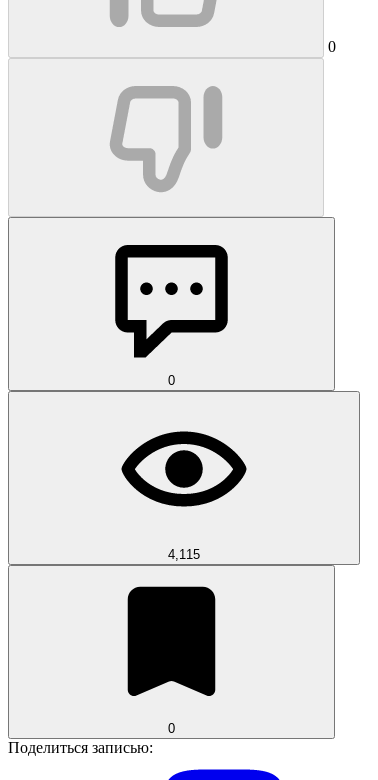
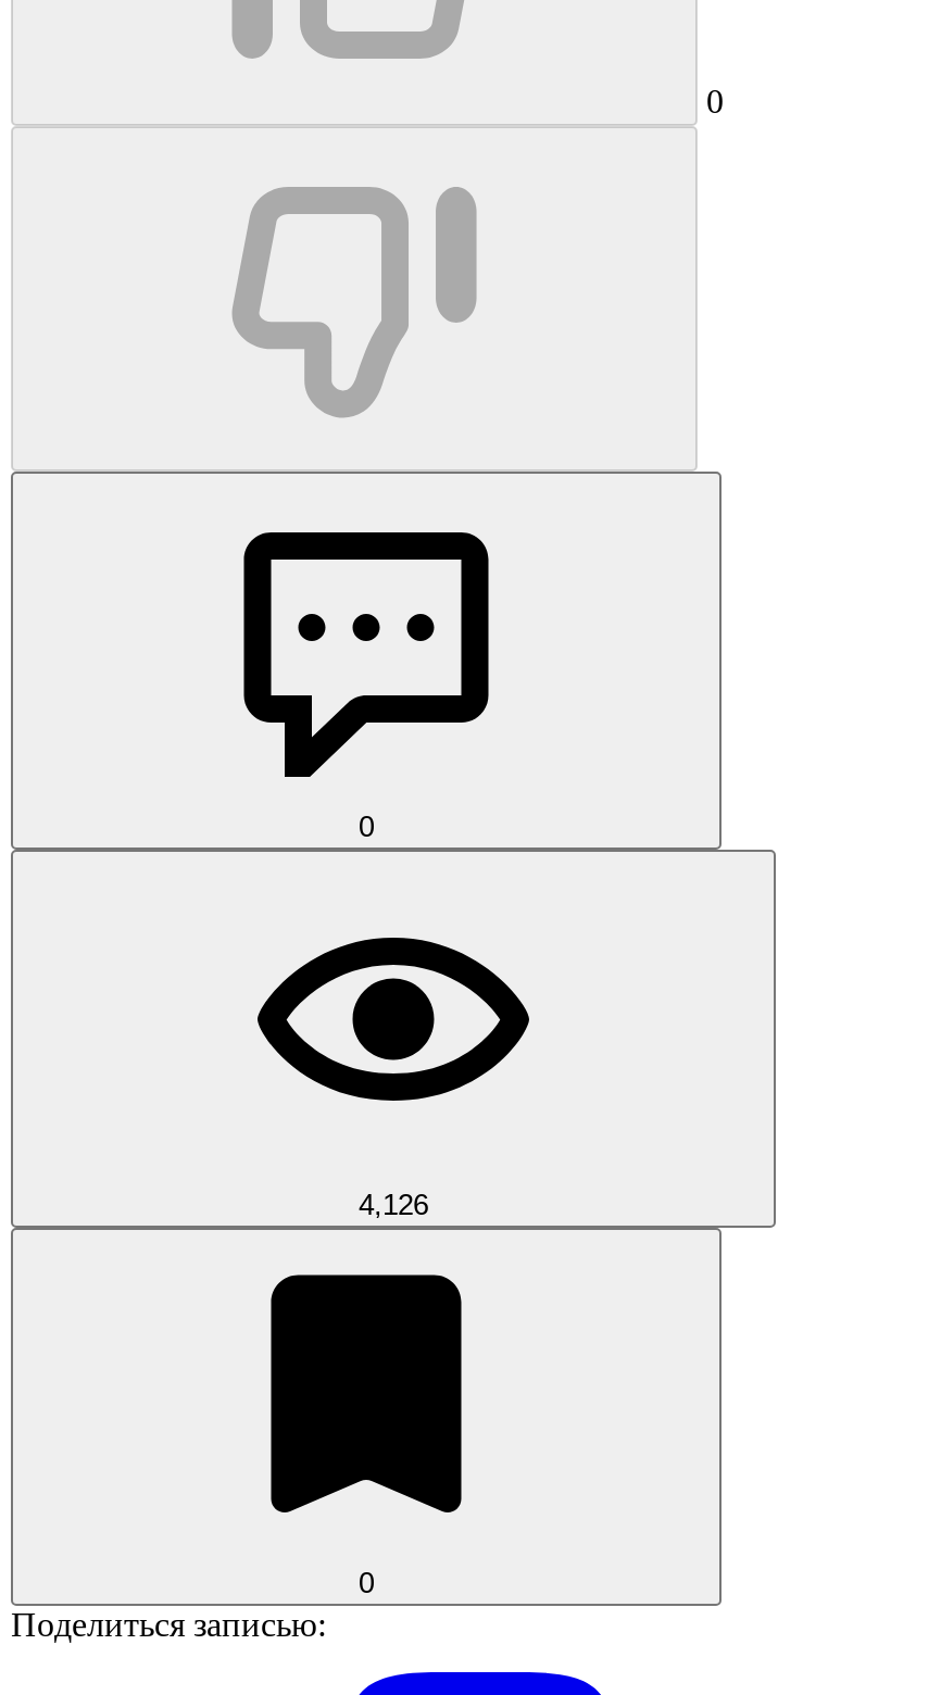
[168,547,200,562] 4,115 -> [359,1188,428,1221] 4,126

